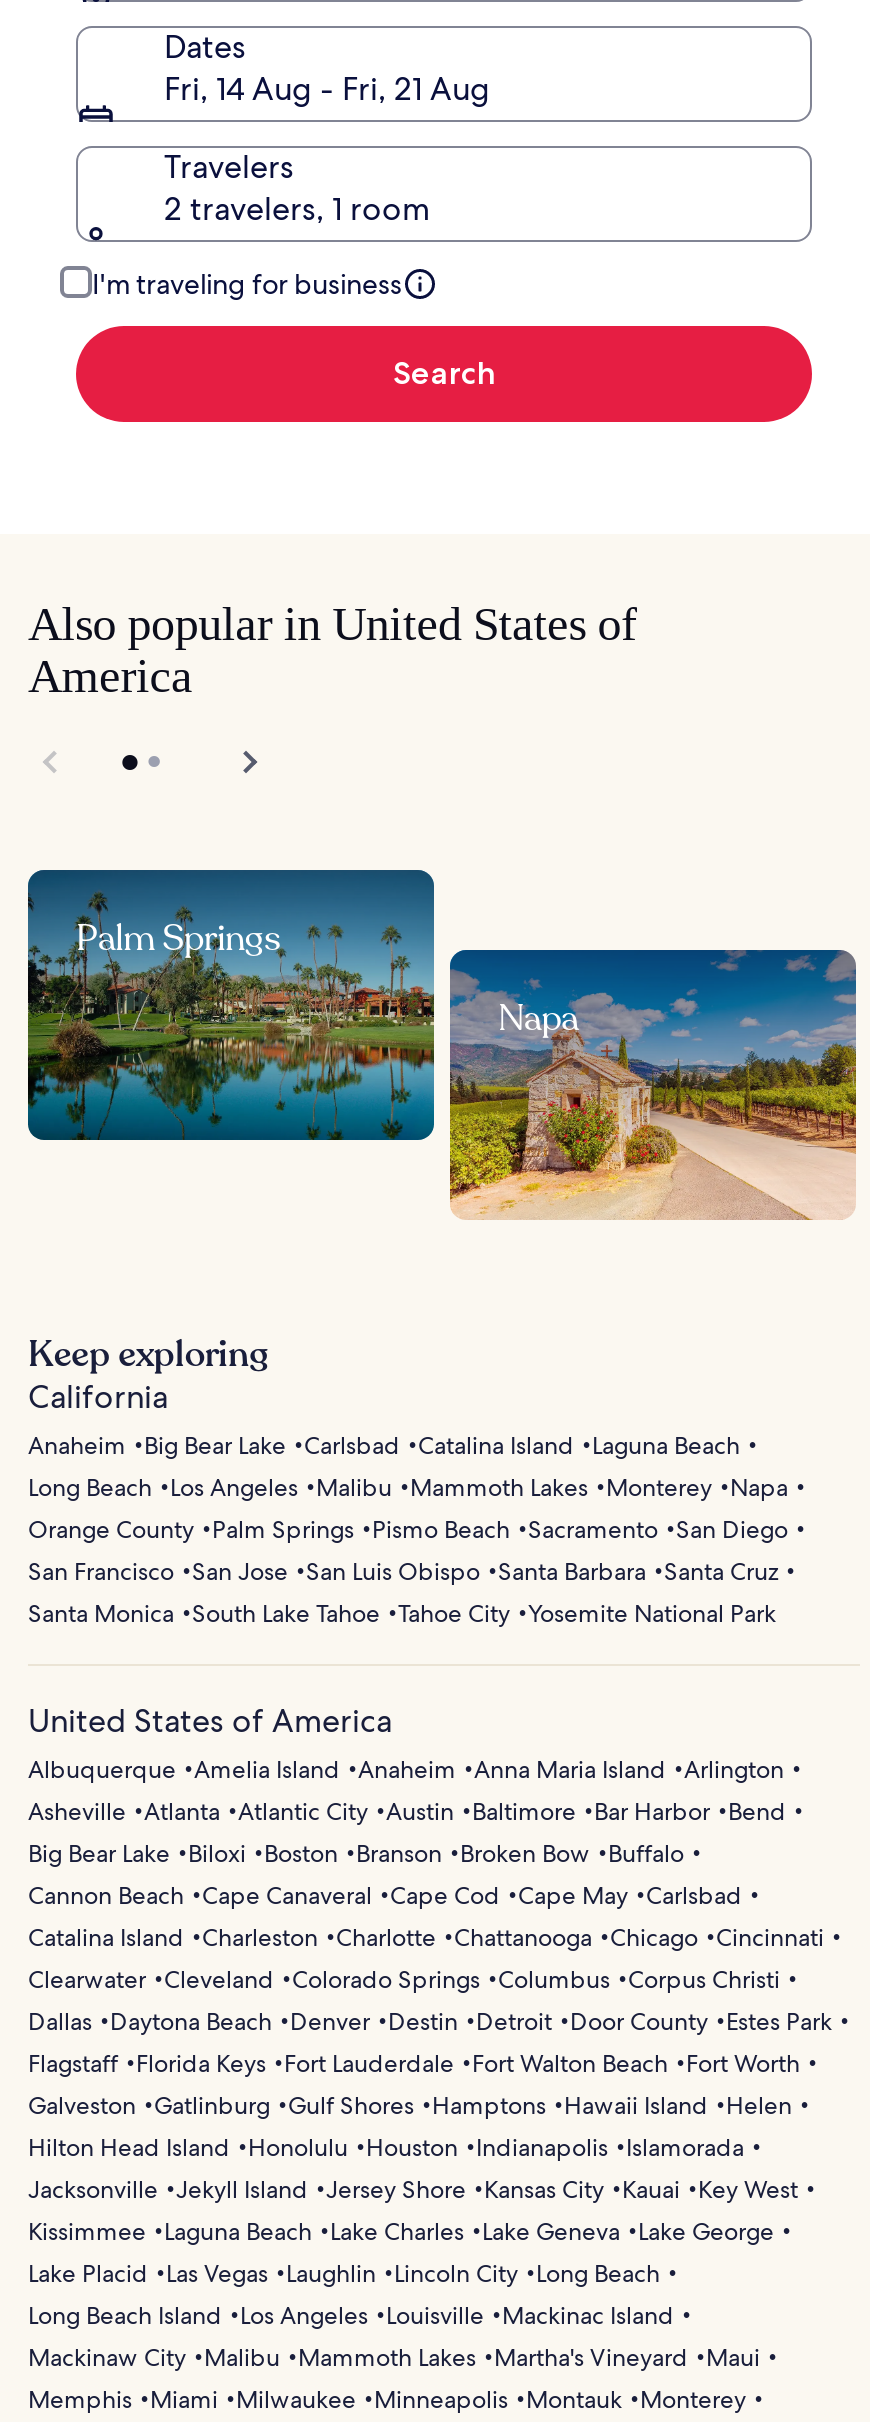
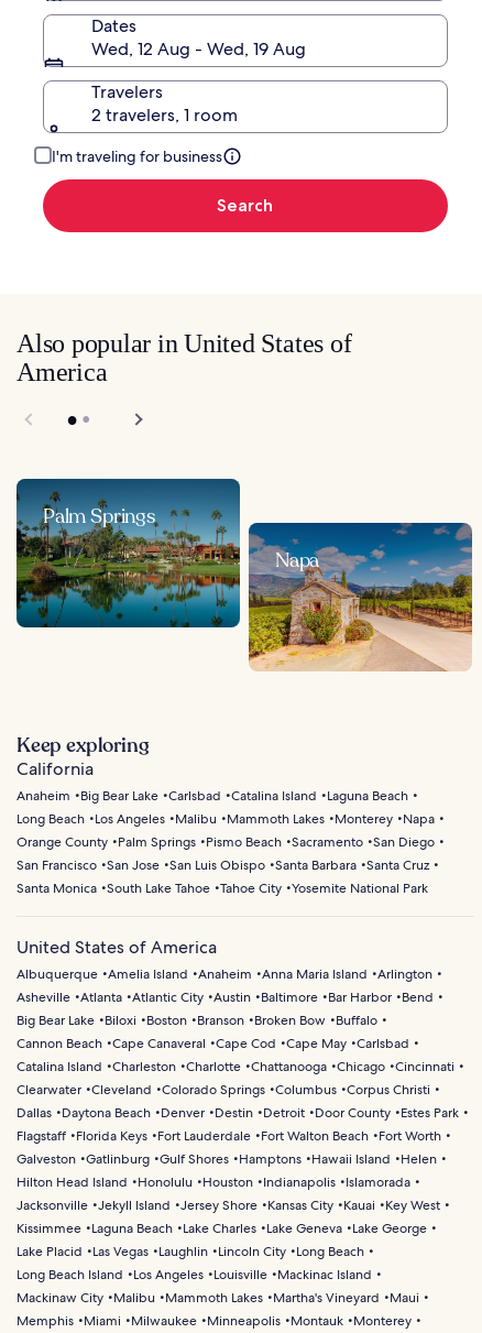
[164,68,490,110] Fri, 14 Aug - Fri, 21 Aug -> [91,37,306,60] Wed, 12 Aug - Wed, 19 Aug

